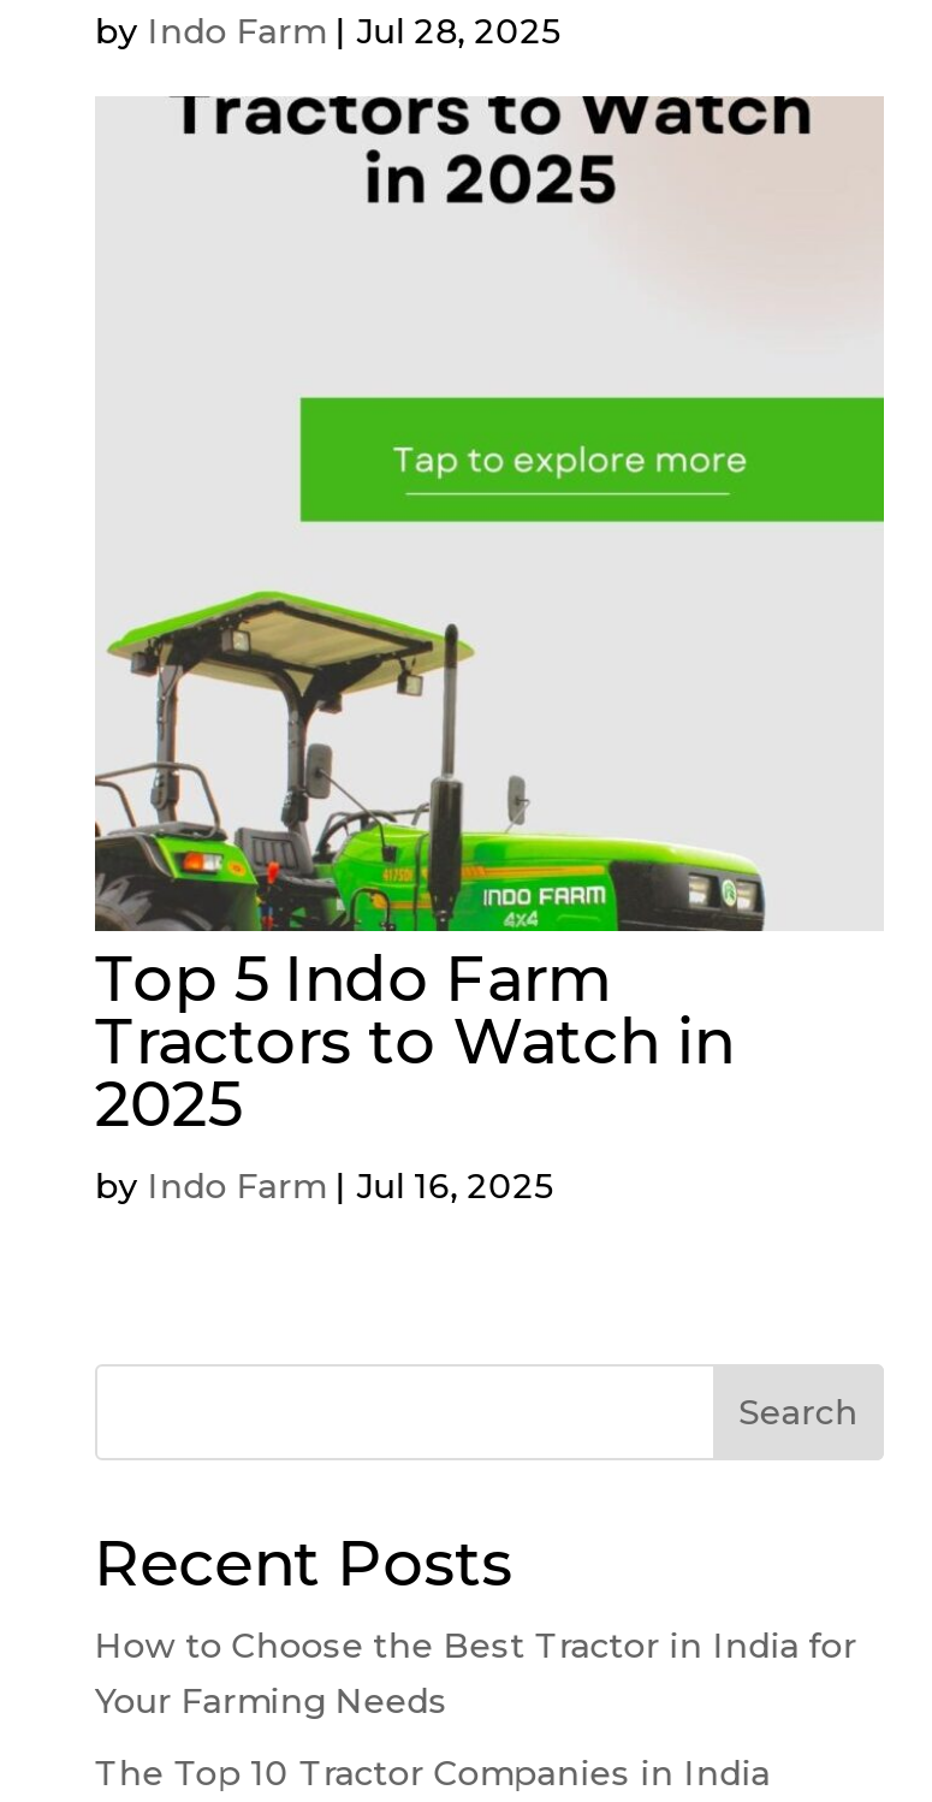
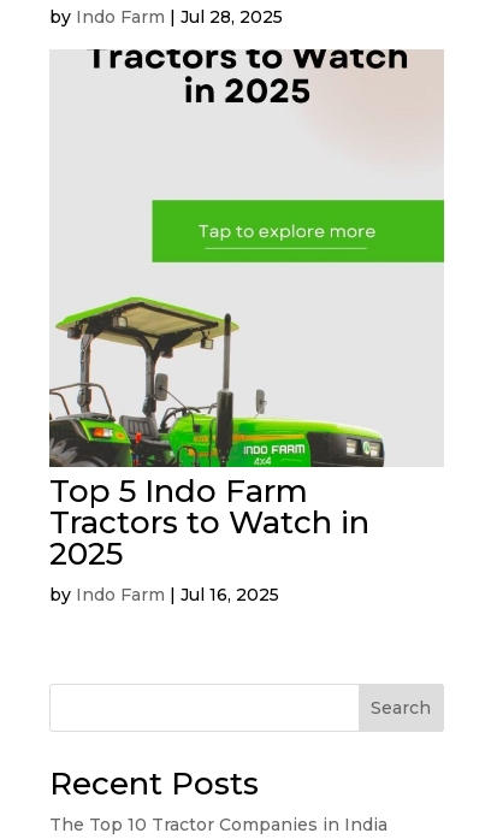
[95,1623,857,1722] How to Choose the Best Tractor in India for | Your Farming Needs -> none

